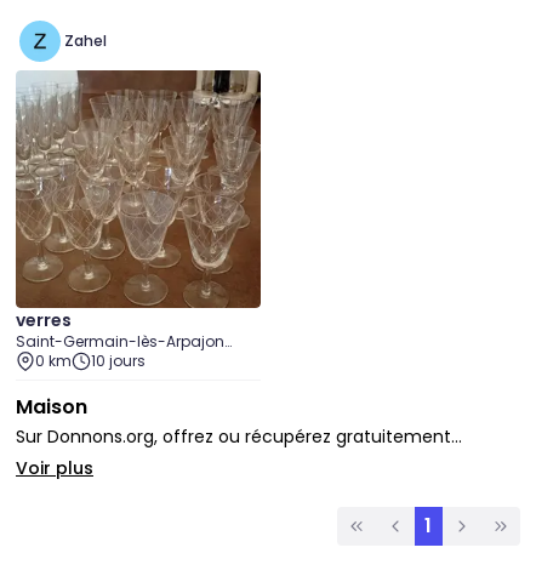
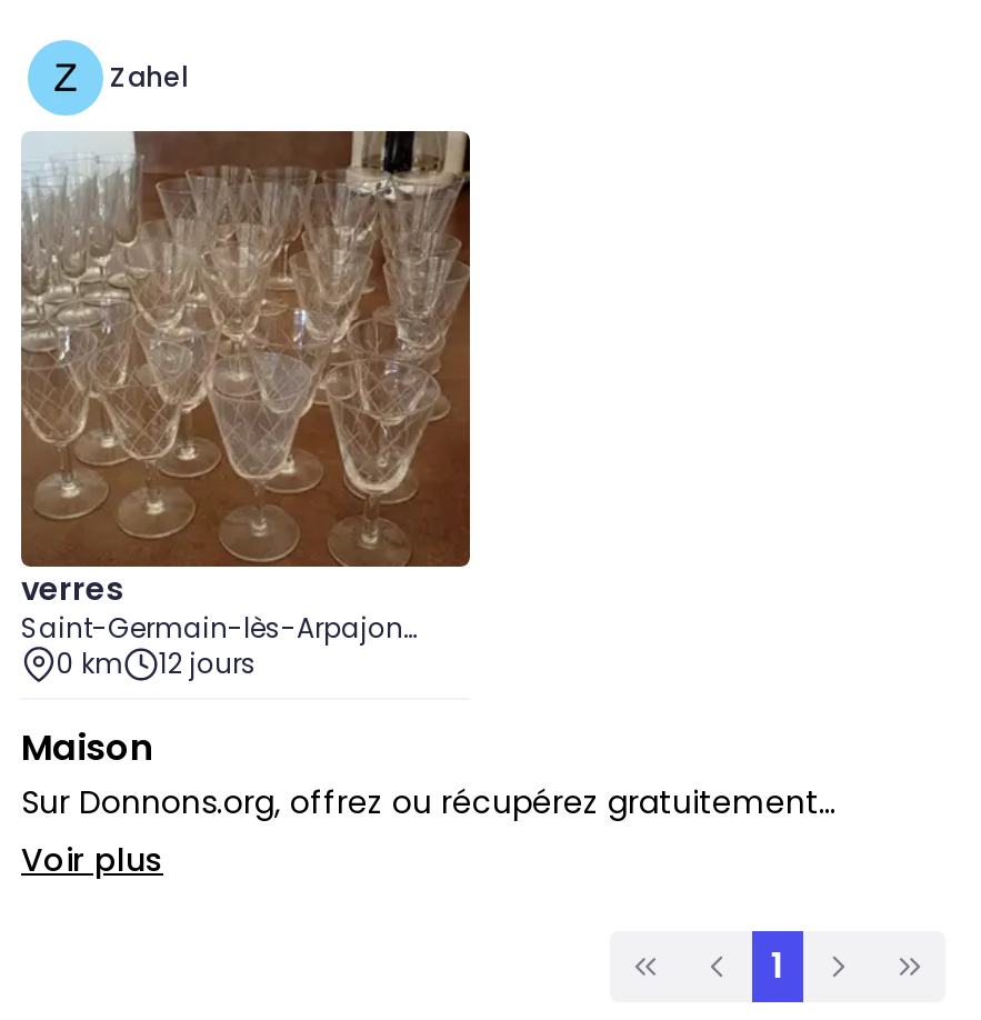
[91,350,146,371] 10 jours -> [159,644,257,682] 12 jours

